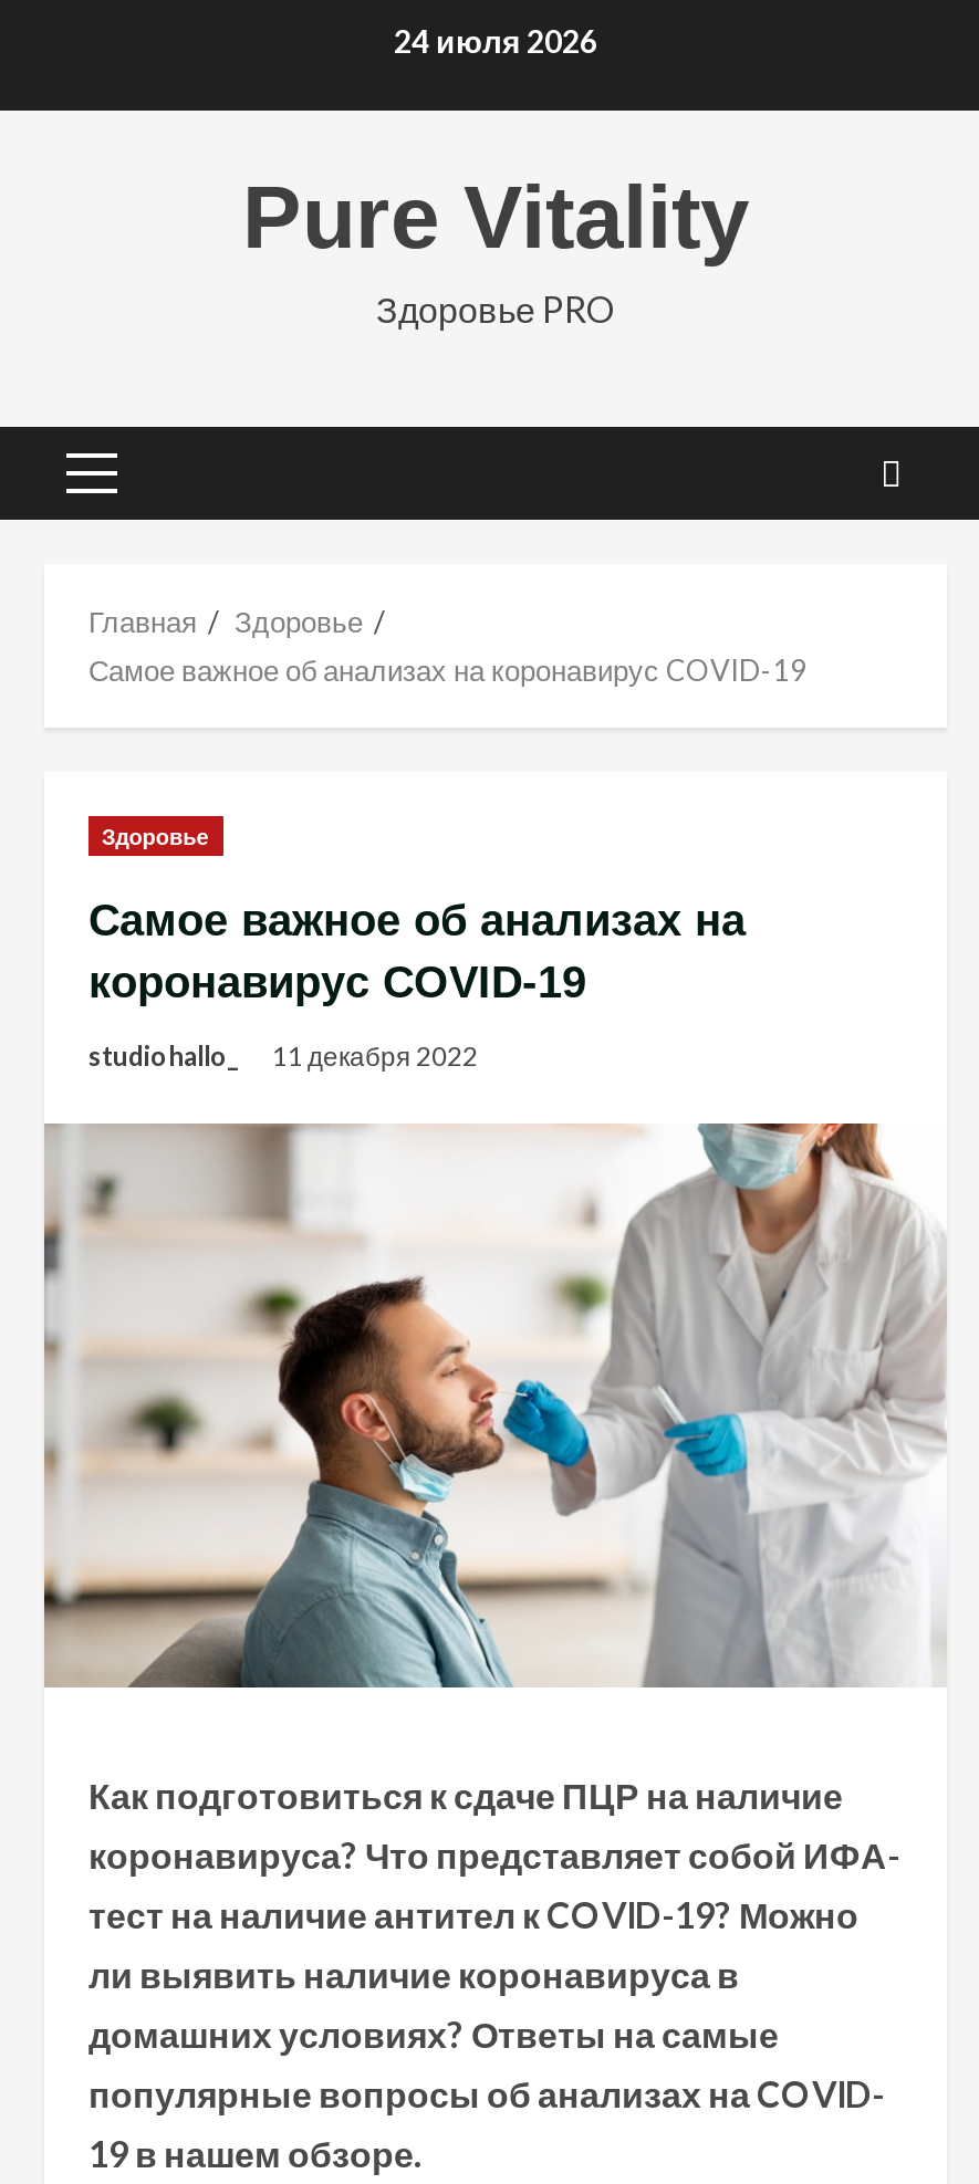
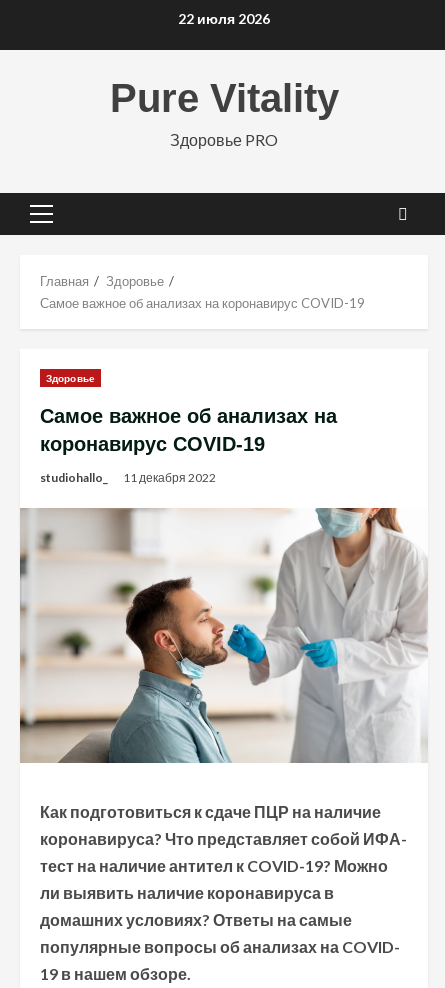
[394,21,597,59] 24 июля 2026 -> [178,9,270,26] 22 июля 2026

